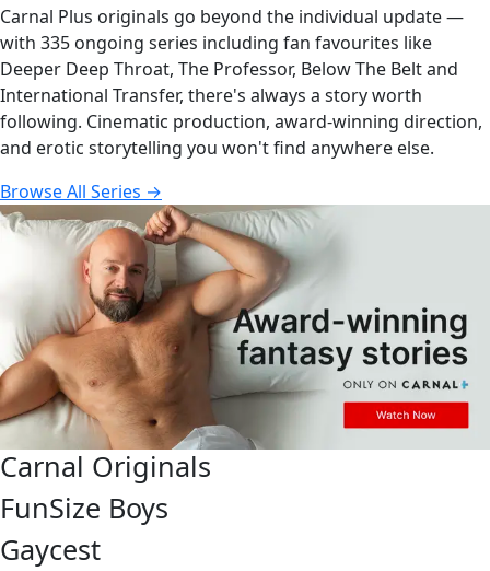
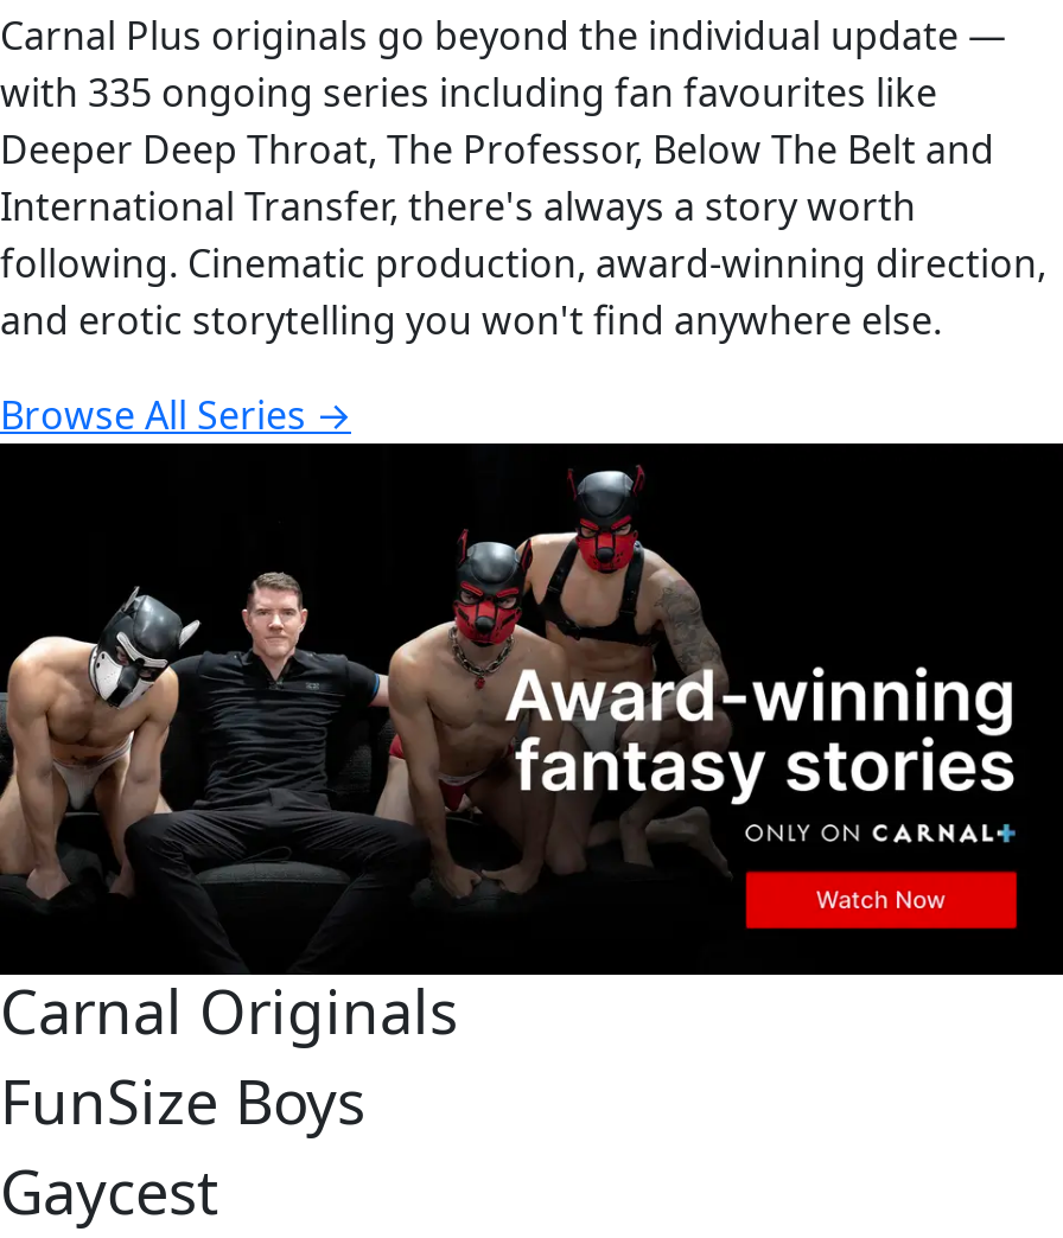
[3,203,487,451] [image] -> [7,441,1056,977] [image]

